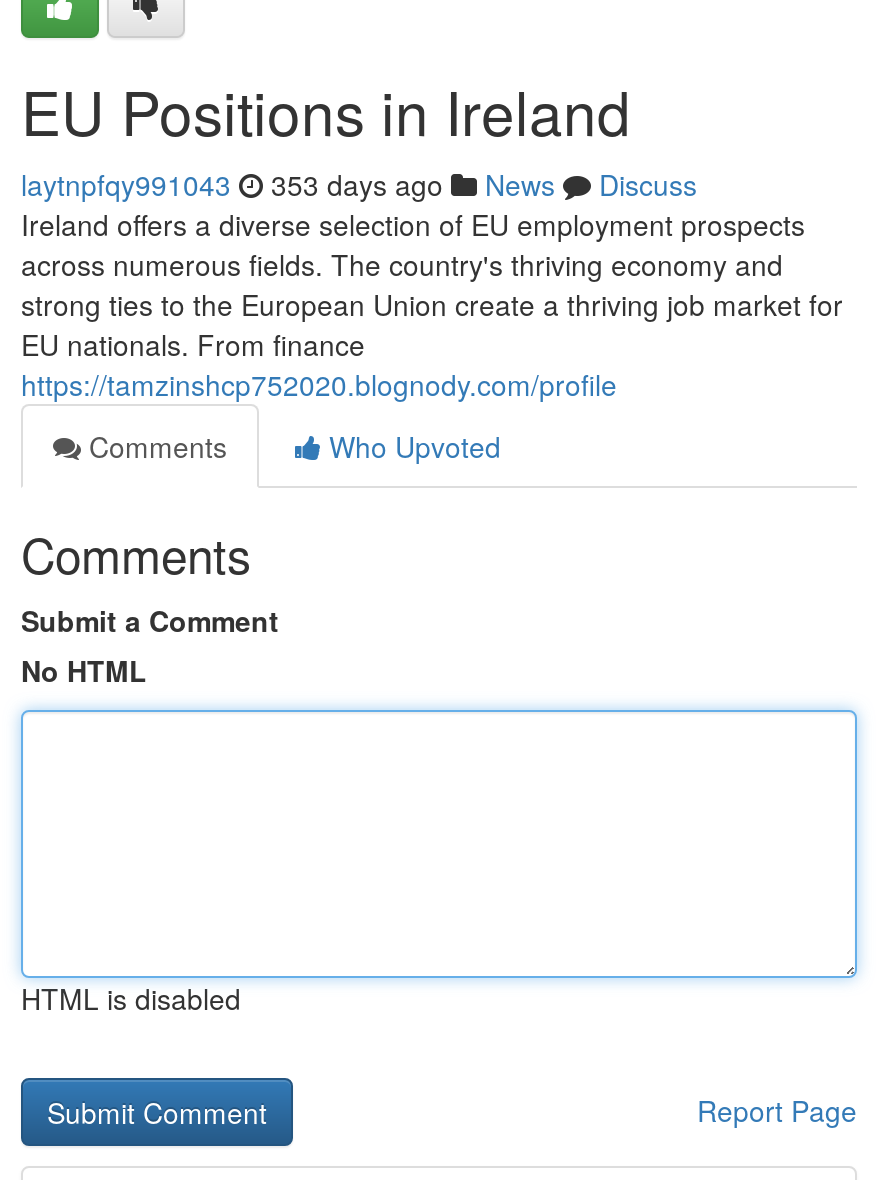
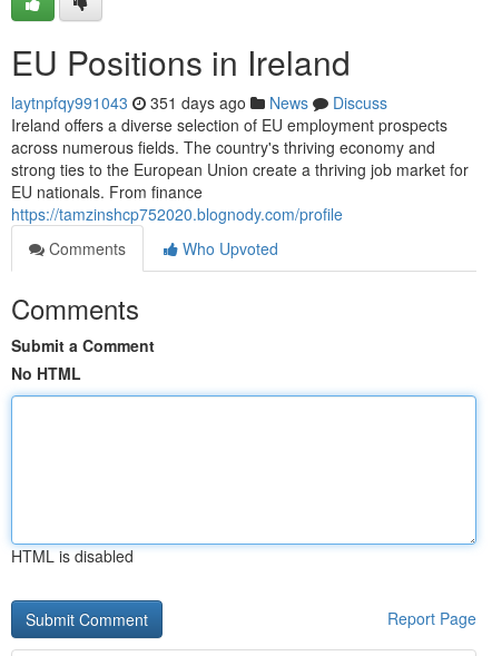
[21,164,697,204] laytnpfqy991043 353 days ago News Discuss -> [11,91,387,114] laytnpfqy991043 351 days ago News Discuss

